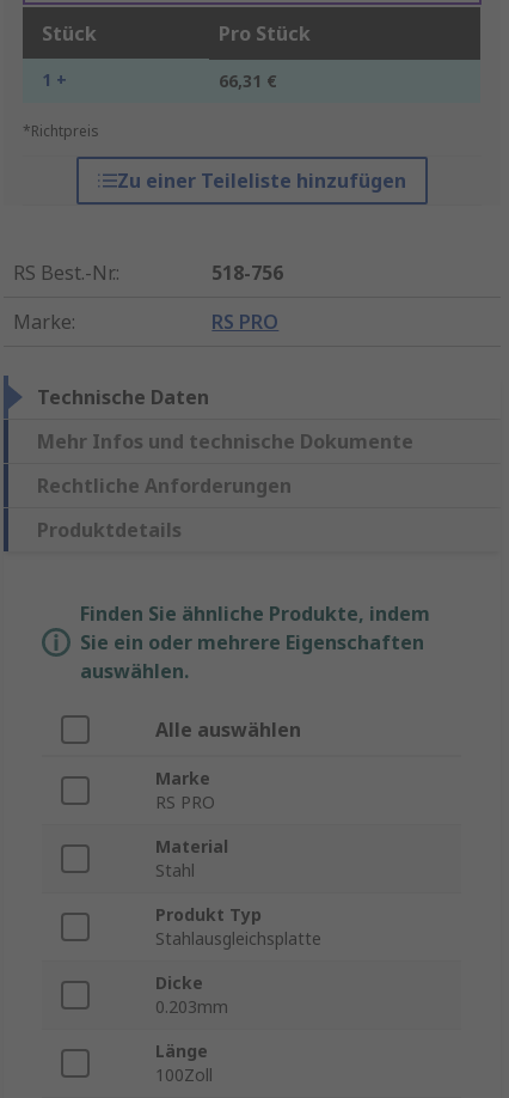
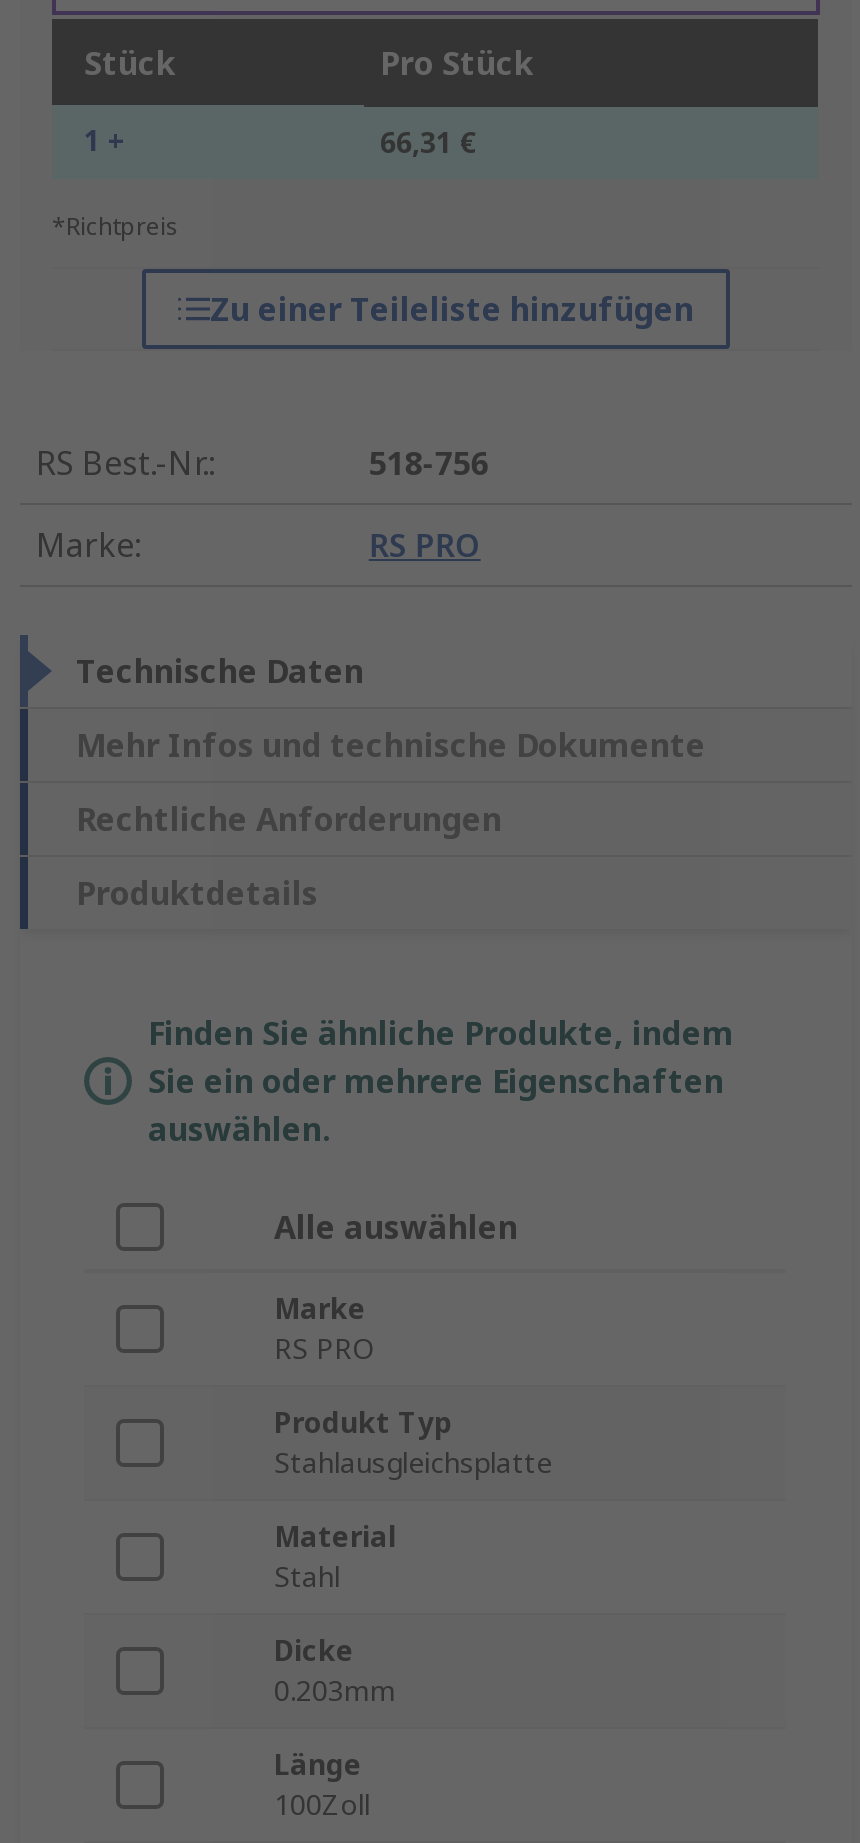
moved [155,835,228,882] -> [274,1518,396,1596]: Material | Stahl
moved [155,904,321,950] -> [274,1404,552,1482]: Produkt Typ | Stahlausgleichsplatte

